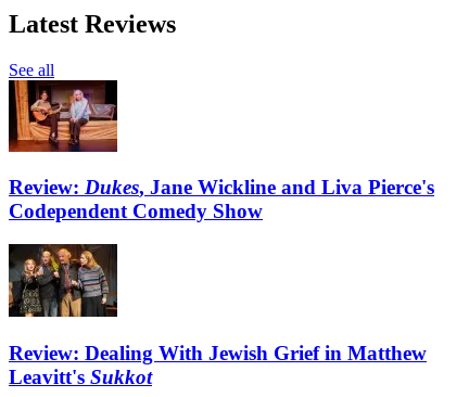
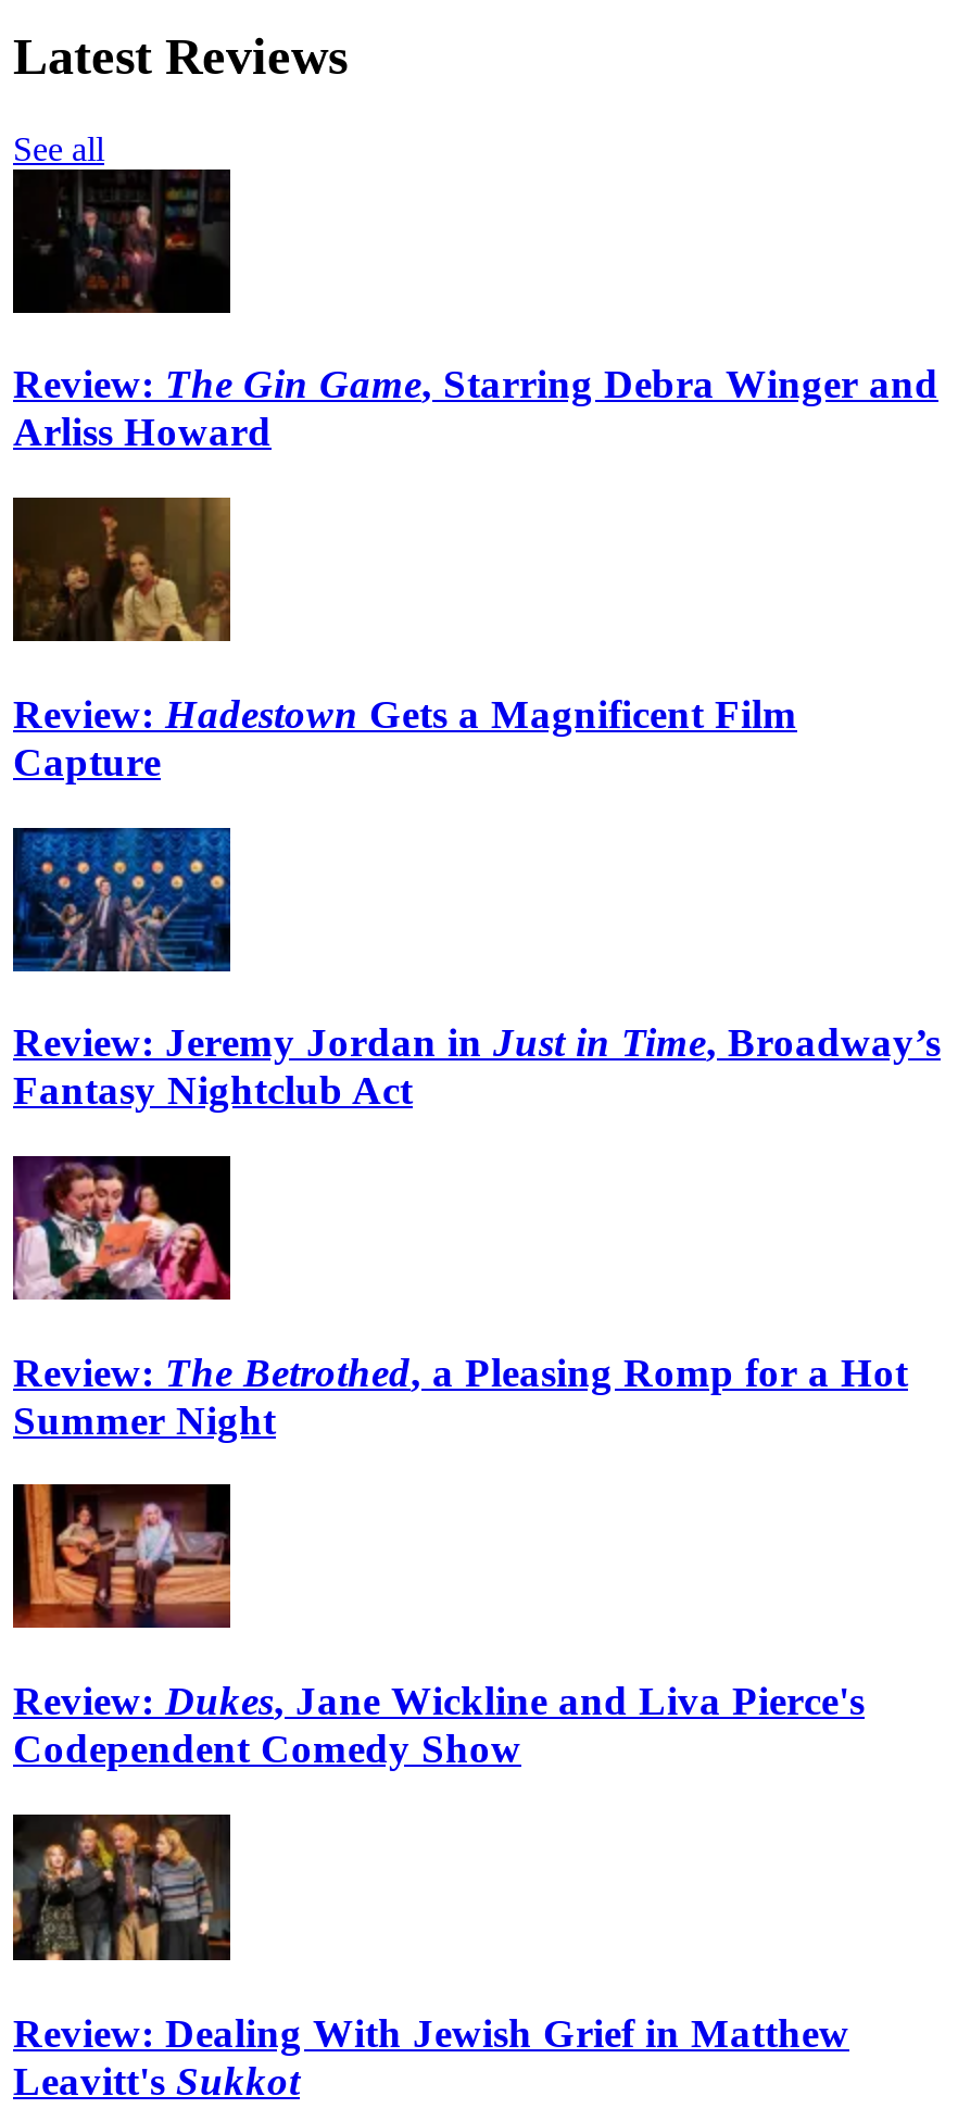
none -> [11,172,938,455] [image] | Review: The Gin Game, Starring Debra Winger and | Arliss Howard
none -> [11,495,797,784] [image] | Review: Hadestown Gets a Magnificent Film | Capture
none -> [11,826,941,1113] [image] | Review: Jeremy Jordan in Just in Time, Broadway’s | Fantasy Nightclub Act
none -> [11,1154,908,1442] [image] | Review: The Betrothed, a Pleasing Romp for a Hot | Summer Night

